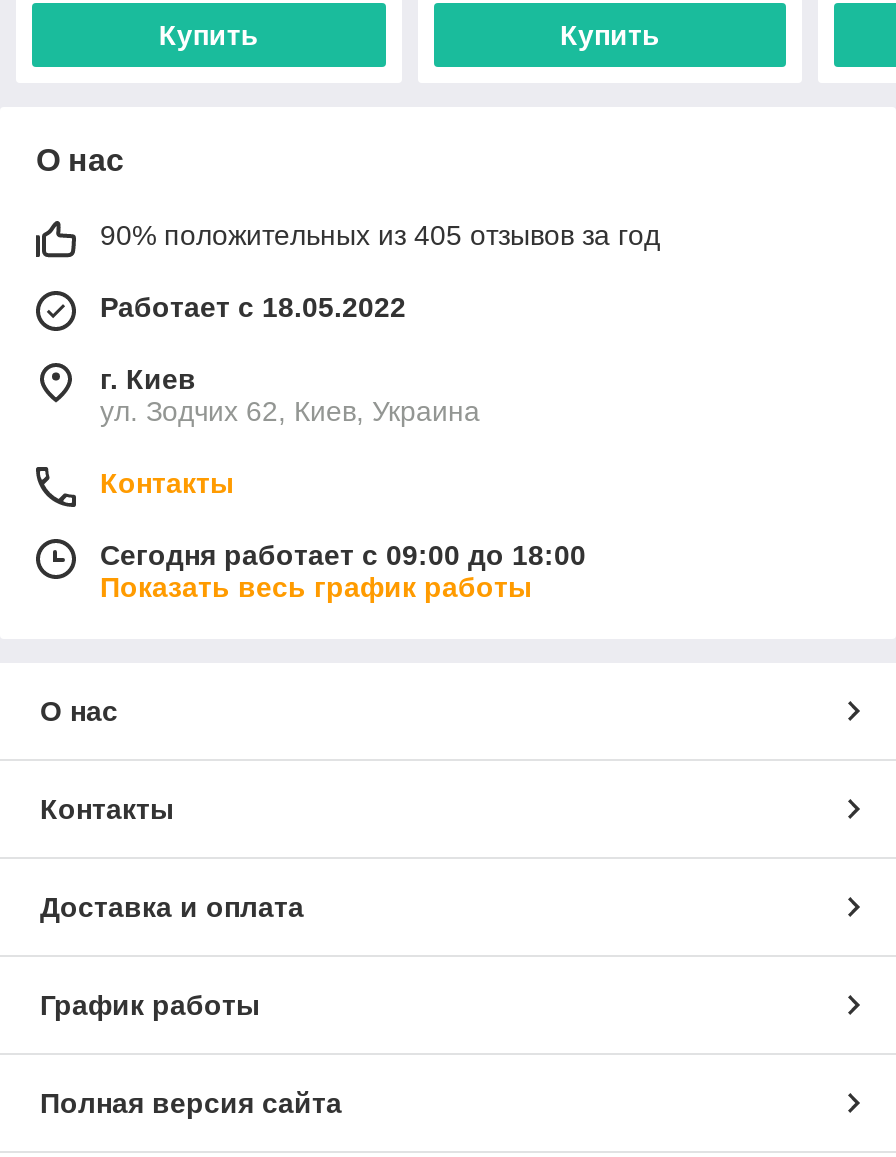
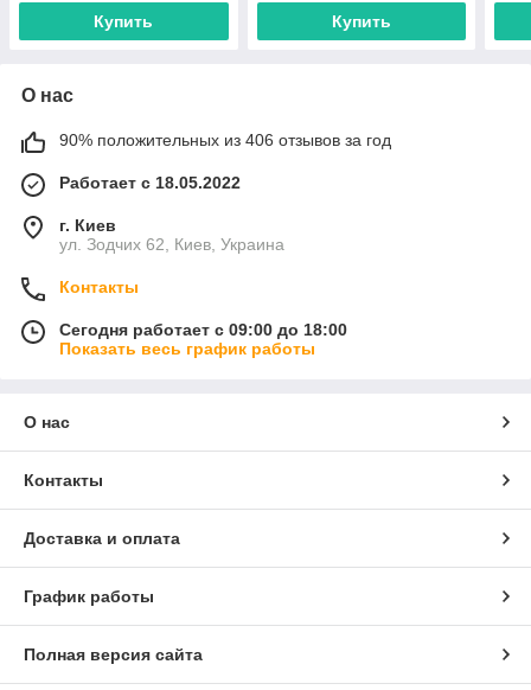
[100,219,660,251] 90% положительных из 405 отзывов за год -> [59,130,391,149] 90% положительных из 406 отзывов за год

